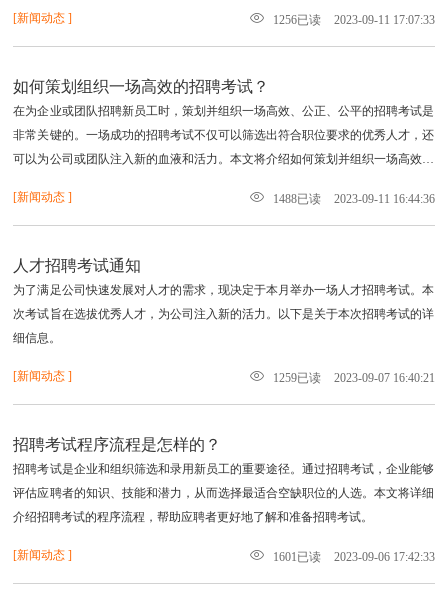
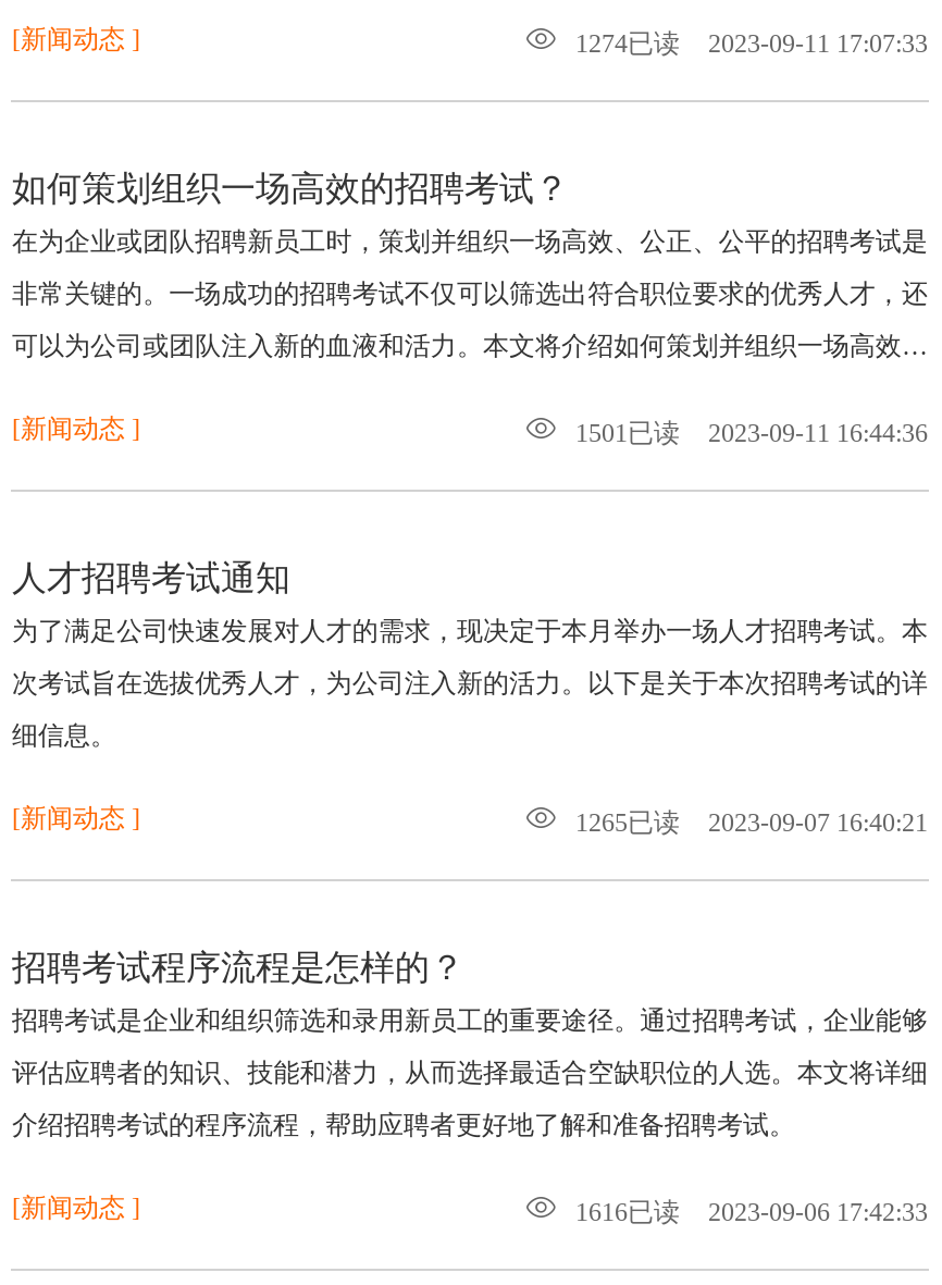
[272,13,434,27] 1256已读 2023-09-11 17:07:33 -> [575,28,928,59] 1274已读 2023-09-11 17:07:33
[272,192,434,206] 1488已读 2023-09-11 16:44:36 -> [575,418,928,448] 1501已读 2023-09-11 16:44:36
[272,371,434,385] 1259已读 2023-09-07 16:40:21 -> [575,807,928,838] 1265已读 2023-09-07 16:40:21
[272,550,434,564] 1601已读 2023-09-06 17:42:33 -> [575,1197,928,1227] 1616已读 2023-09-06 17:42:33

